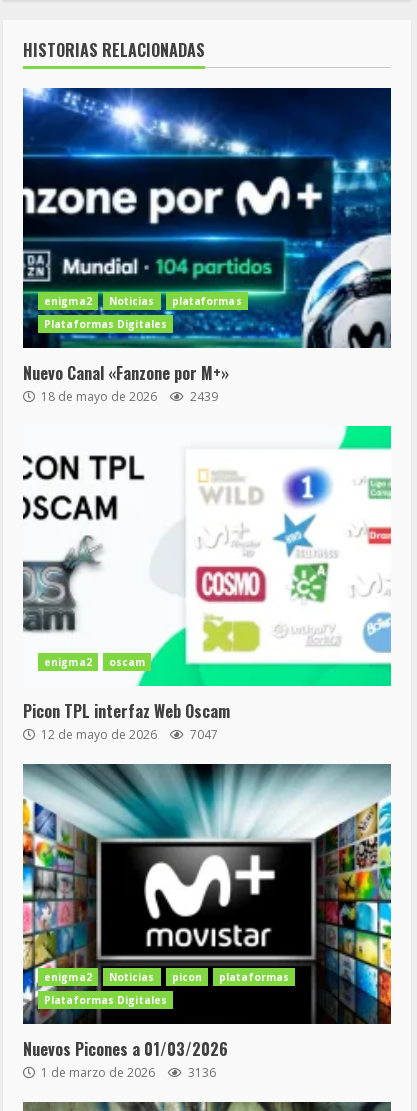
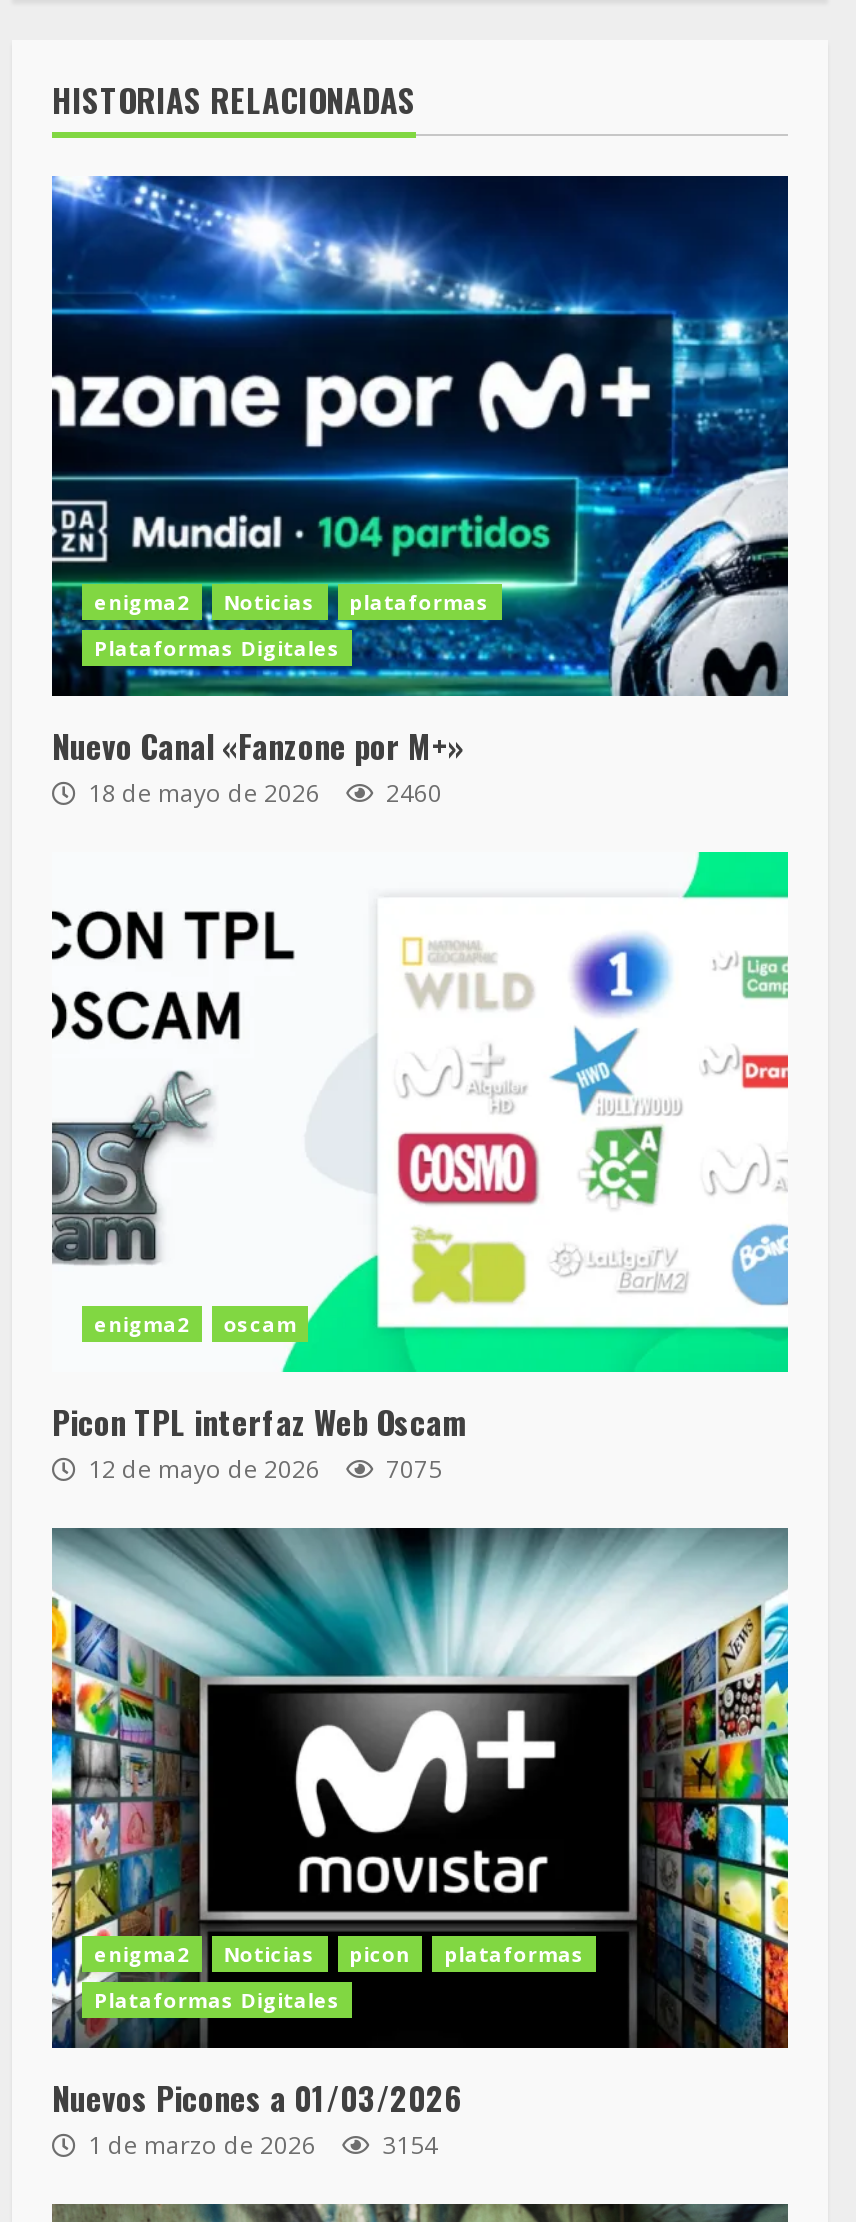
[38,388,218,405] 18 de mayo de 2026 2439 -> [82,777,442,811] 18 de mayo de 2026 2460
[38,726,218,743] 12 de mayo de 2026 7047 -> [82,1453,442,1487] 12 de mayo de 2026 7075
[38,1064,216,1081] 1 de marzo de 2026 3136 -> [82,2129,438,2163] 1 de marzo de 2026 3154

